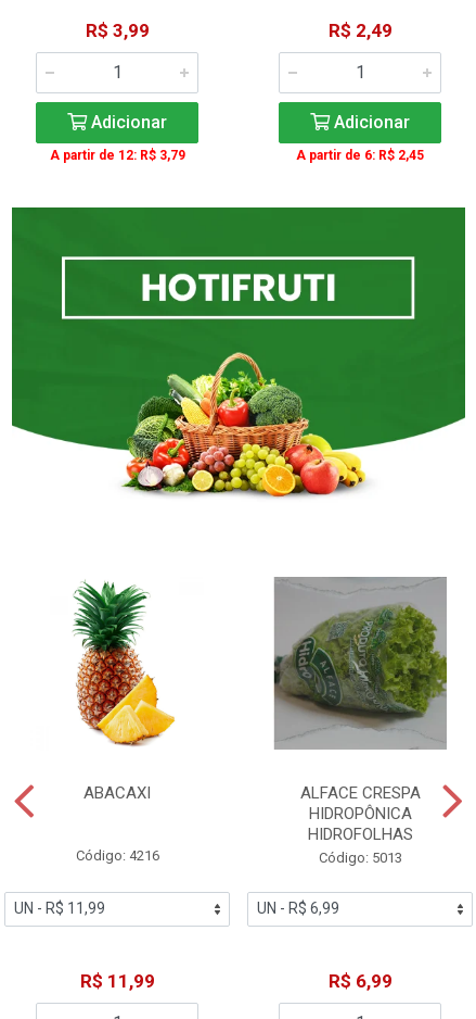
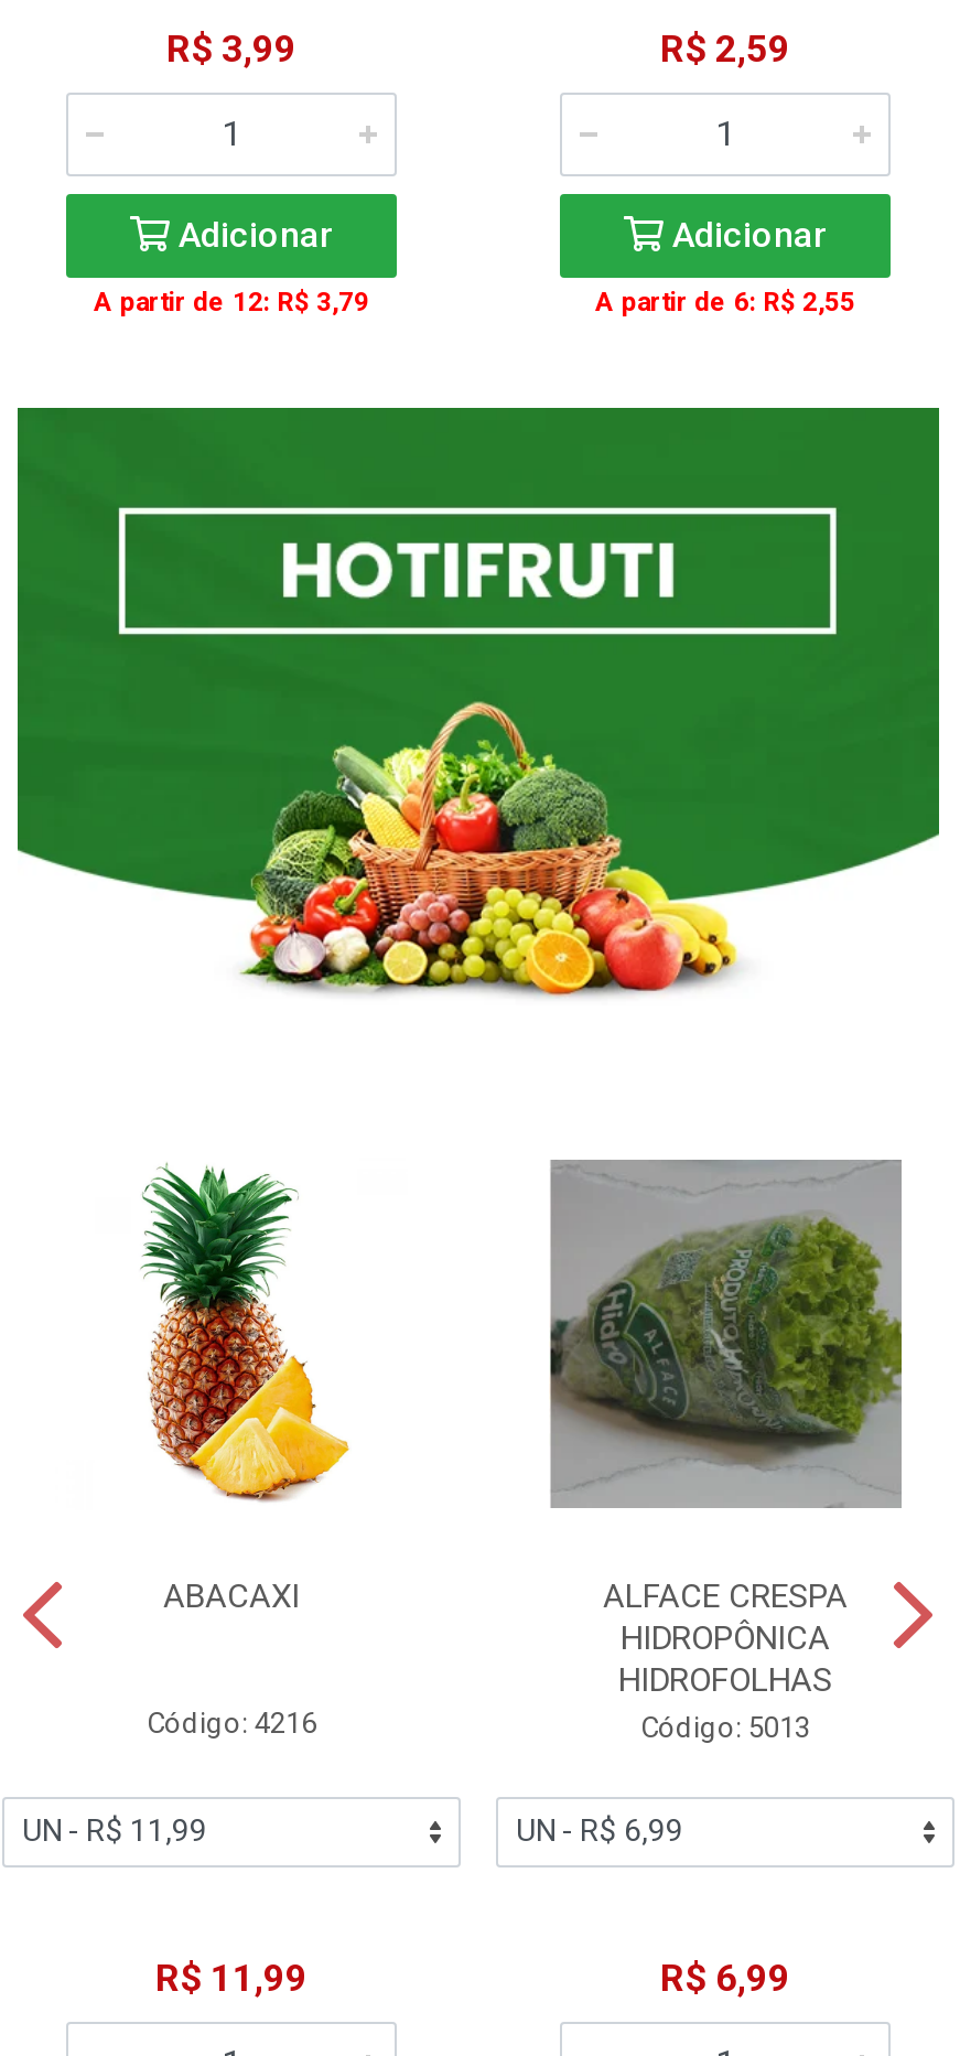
[328,20,392,41] R$ 2,49 -> [660,28,790,72] R$ 2,59
[296,148,424,163] A partir de 6: R$ 2,45 -> [595,288,855,319] A partir de 6: R$ 2,55

